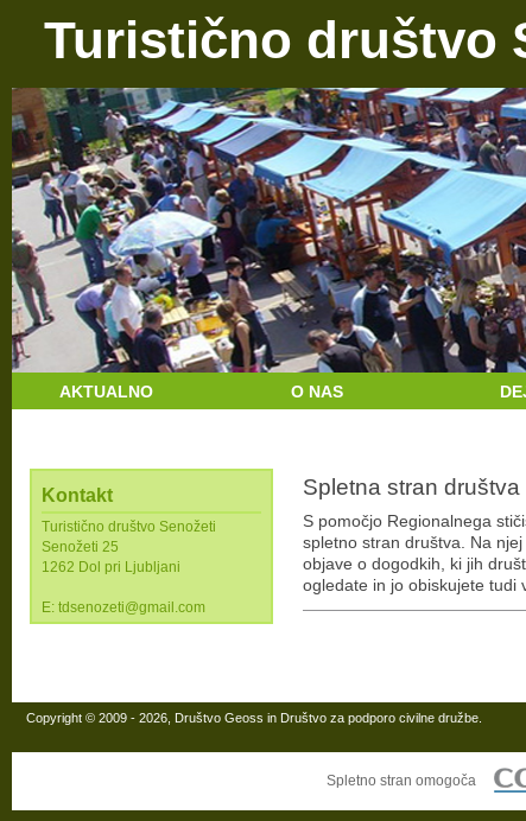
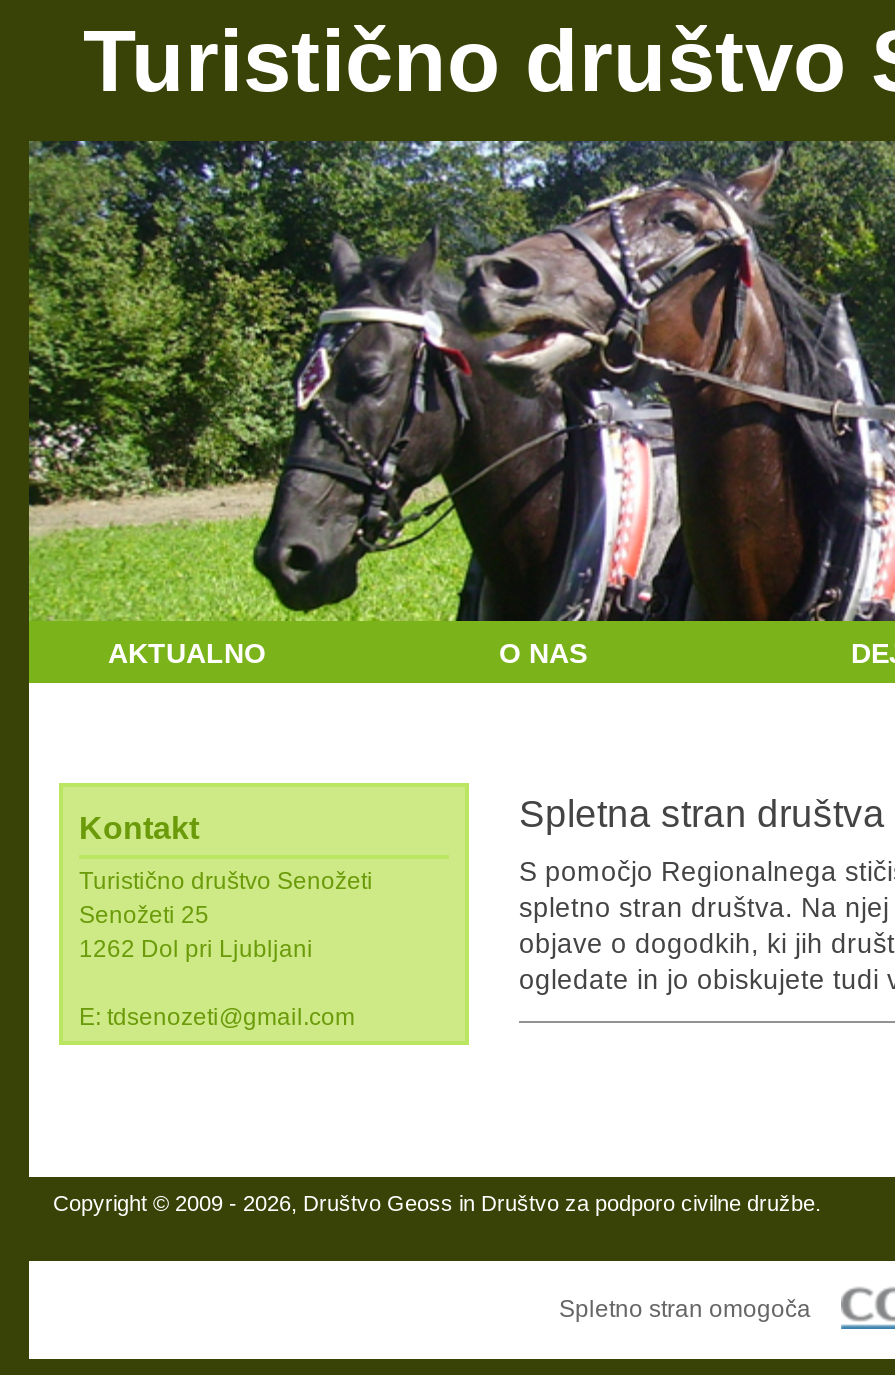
[11,87,522,374] [image] -> [27,139,889,623] [image]

